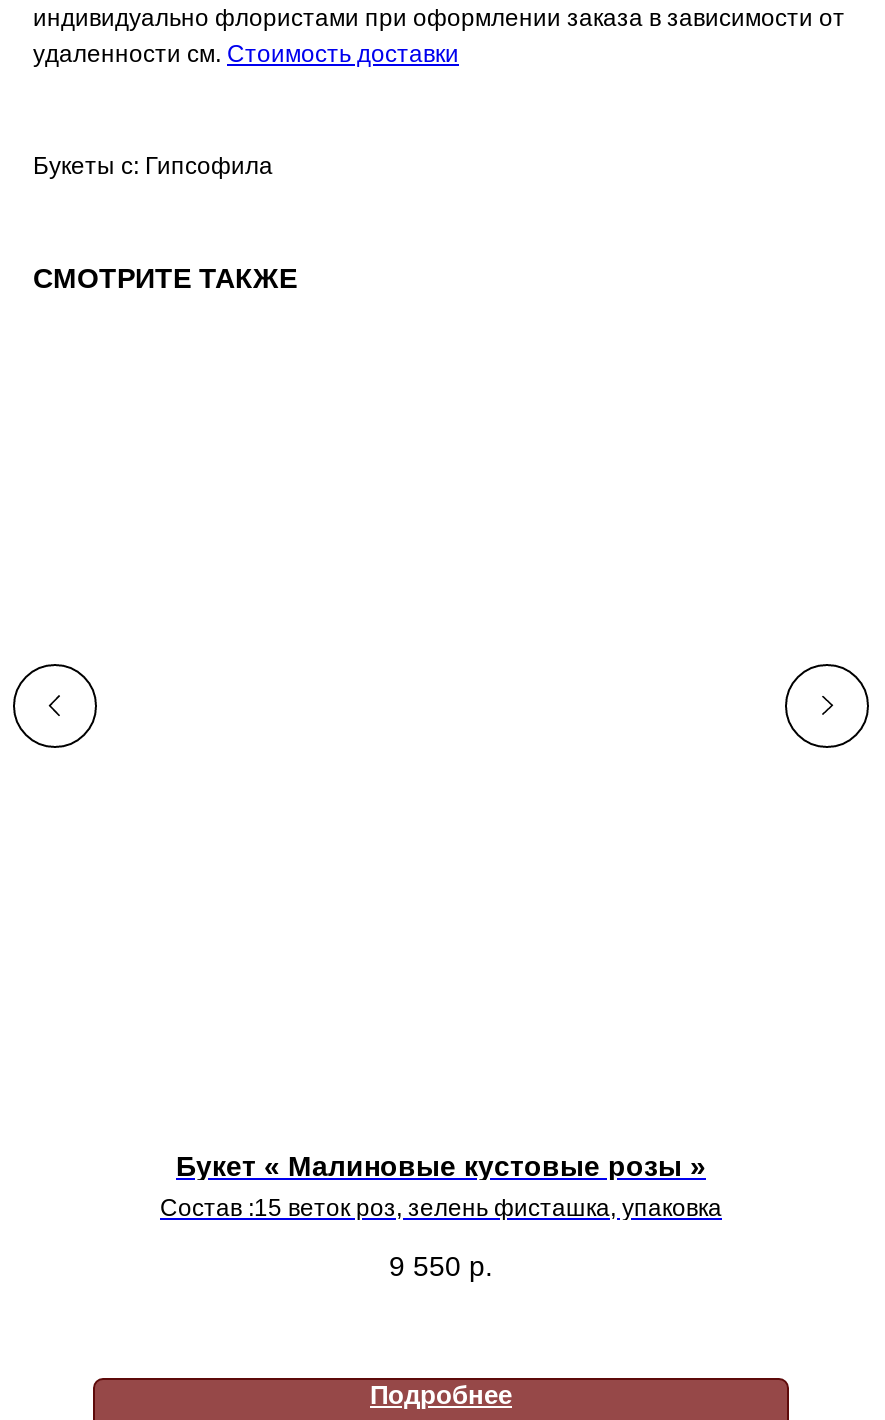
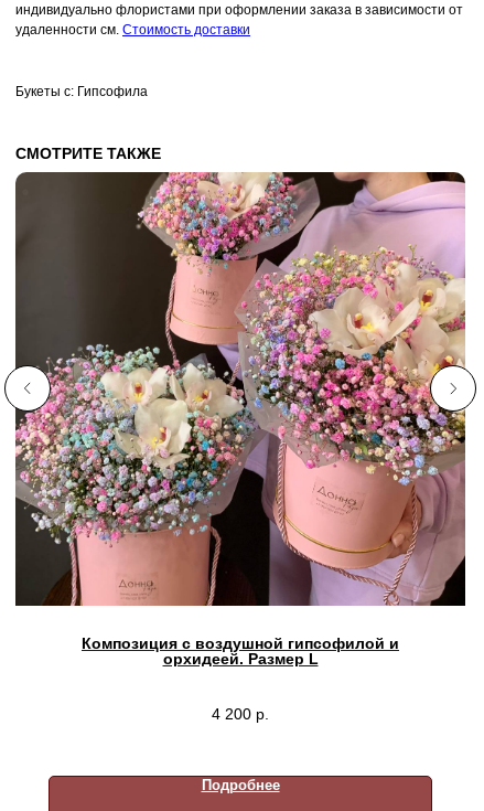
none -> [14,171,466,607] [image]
[160,1149,722,1221] Букет « Малиновые кустовые розы » | Состав :15 веток роз, зелень фисташка, упаковка -> [82,634,399,667] Композиция с воздушной гипсофилой и | орхидеей. Размер L
[389,1249,493,1281] 9 550 р. -> [212,705,269,722] 4 200 р.

